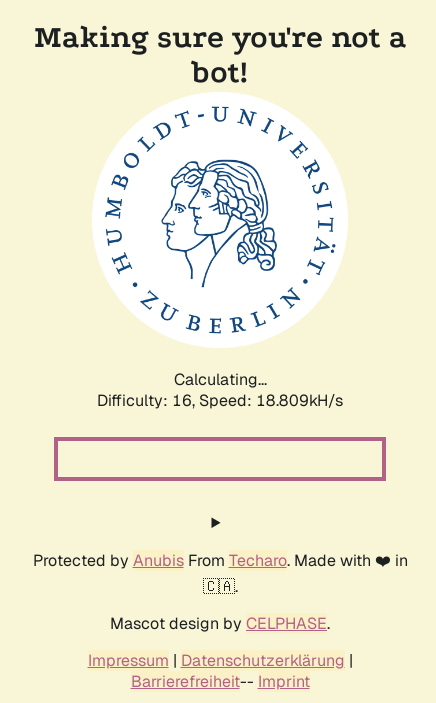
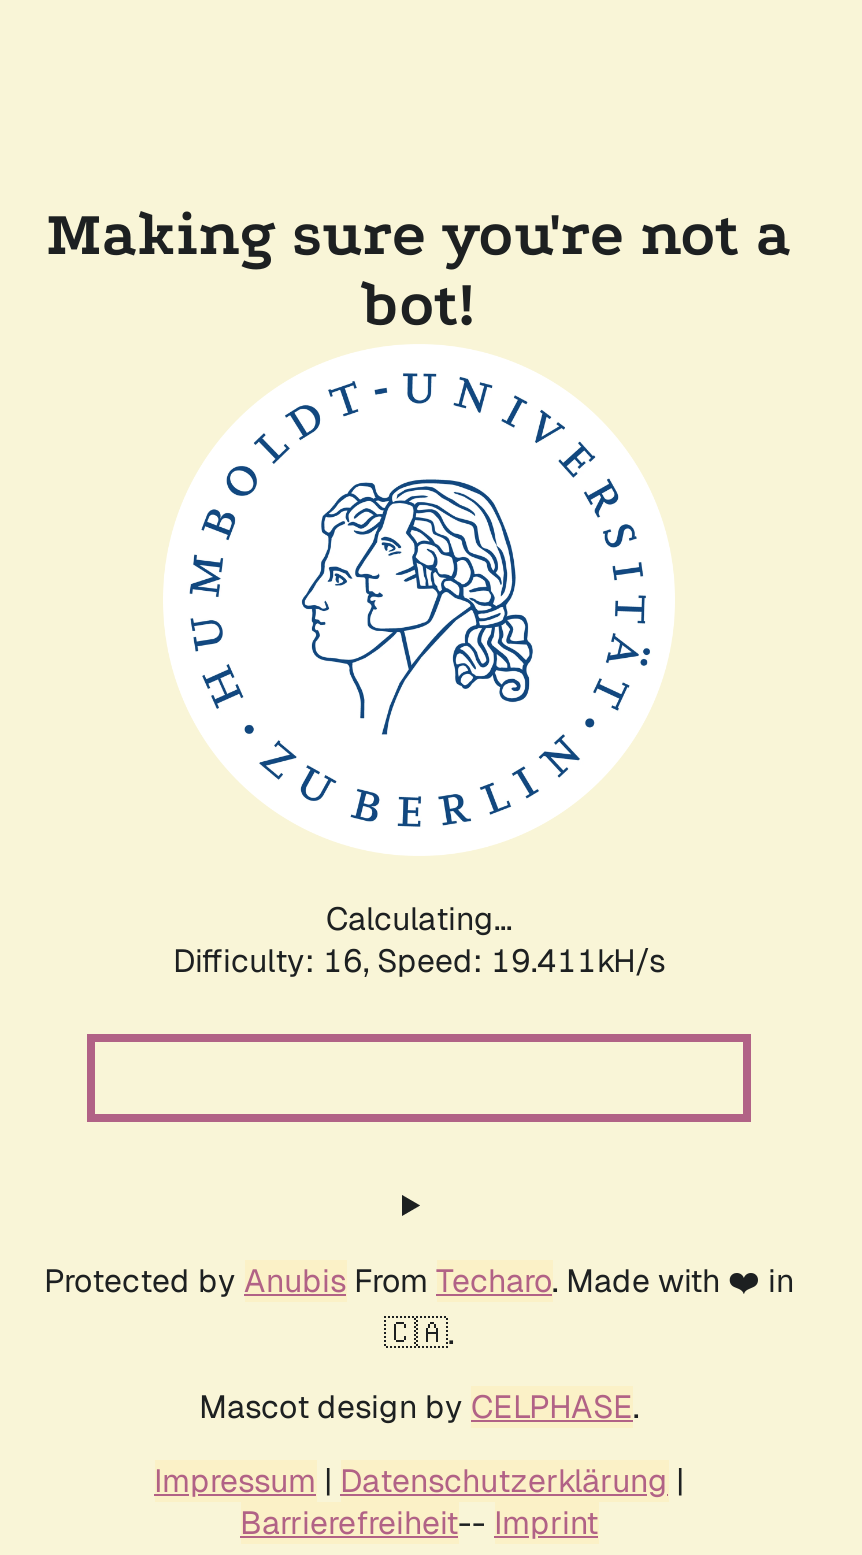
[97,390,343,411] Difficulty: 16, Speed: 18.809kH/s -> [173,940,665,982] Difficulty: 16, Speed: 19.411kH/s

